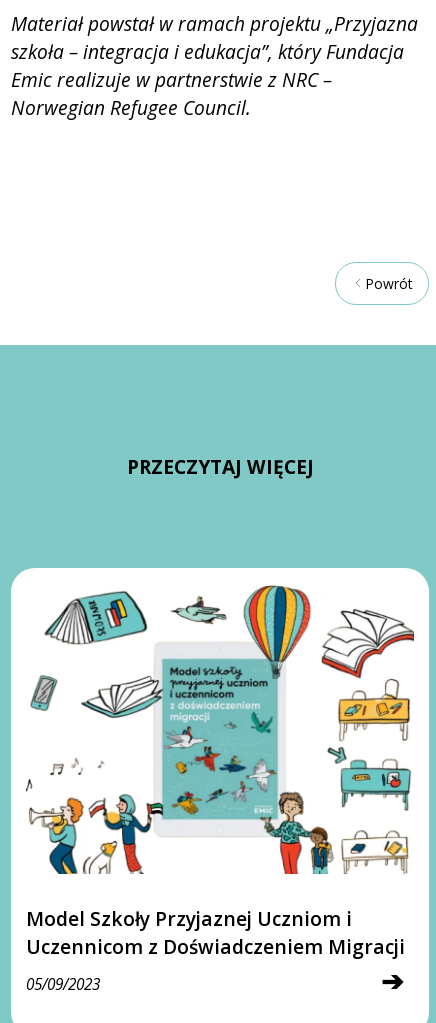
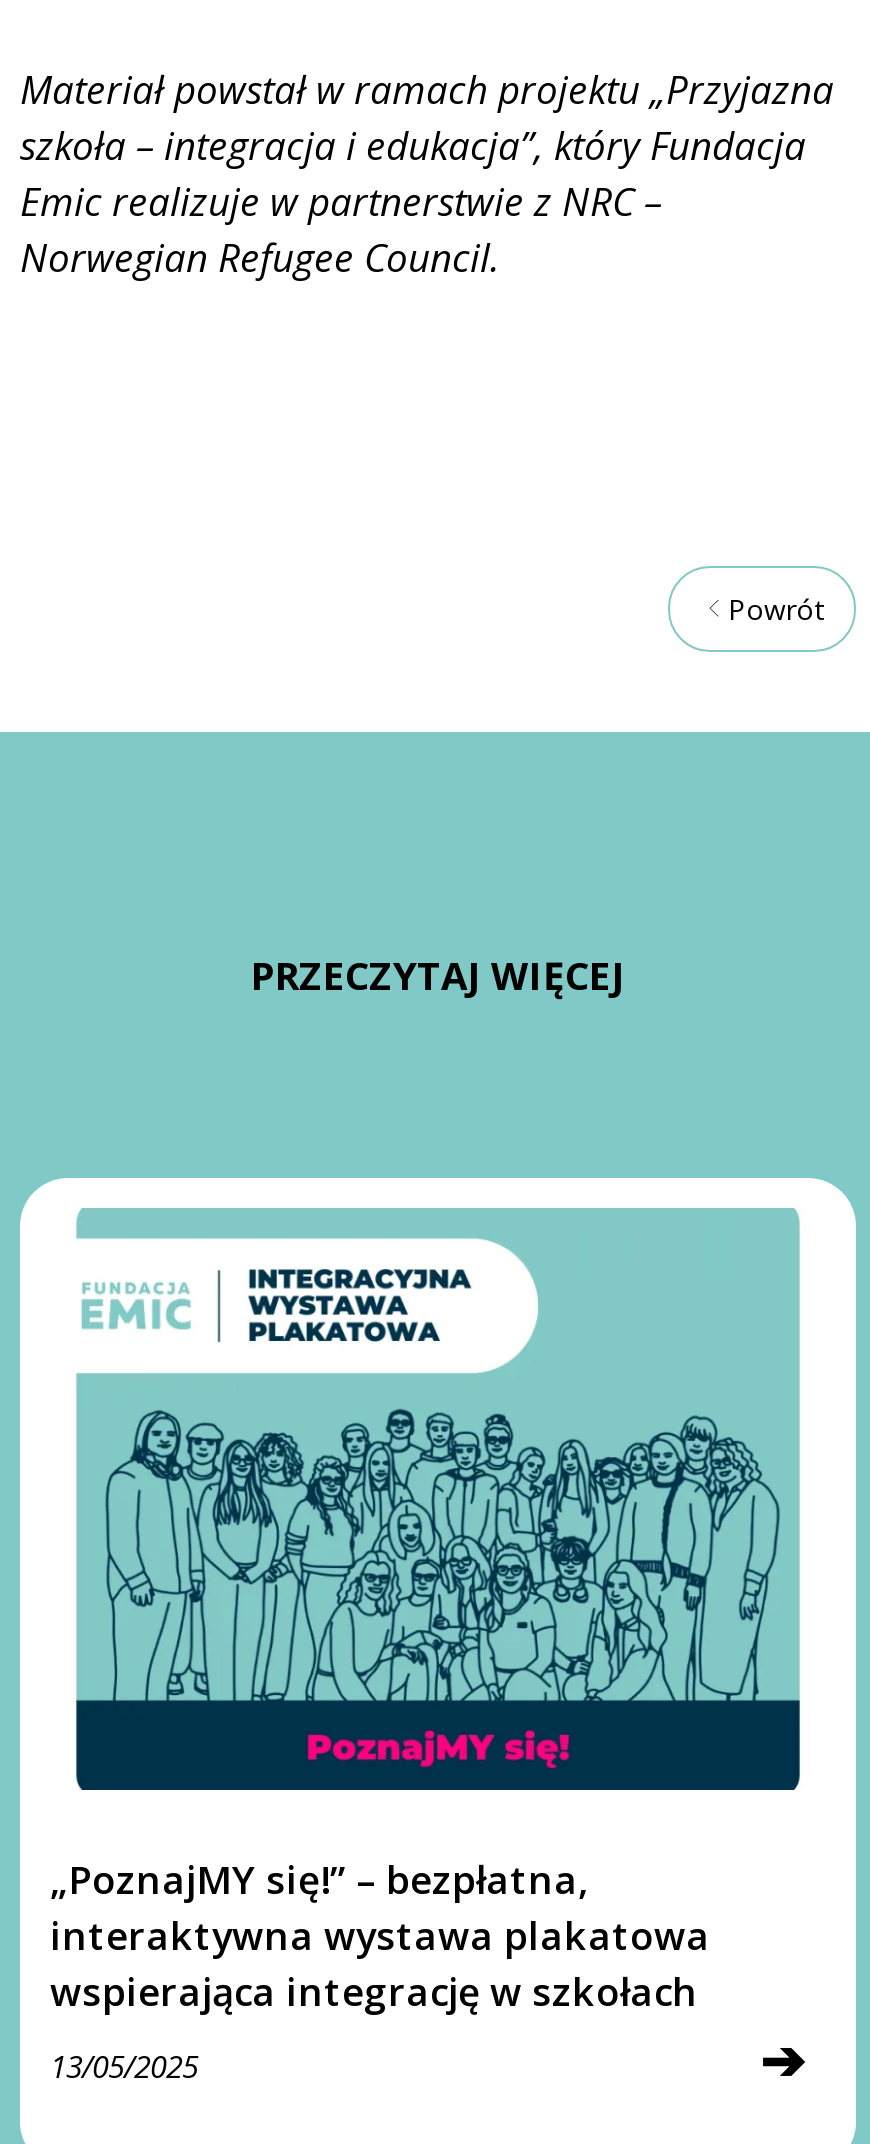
[25,583,415,960] [image] | Model Szkoły Przyjaznej Uczniom i | Uczennicom z Doświadczeniem Migracji -> [50,1206,814,2017] [image] | „PoznajMY się!” – bezpłatna, | interaktywna wystawa plakatowa | wspierająca integrację w szkołach
[26,974,100,995] 05/09/2023 -> [50,2045,198,2087] 13/05/2025

